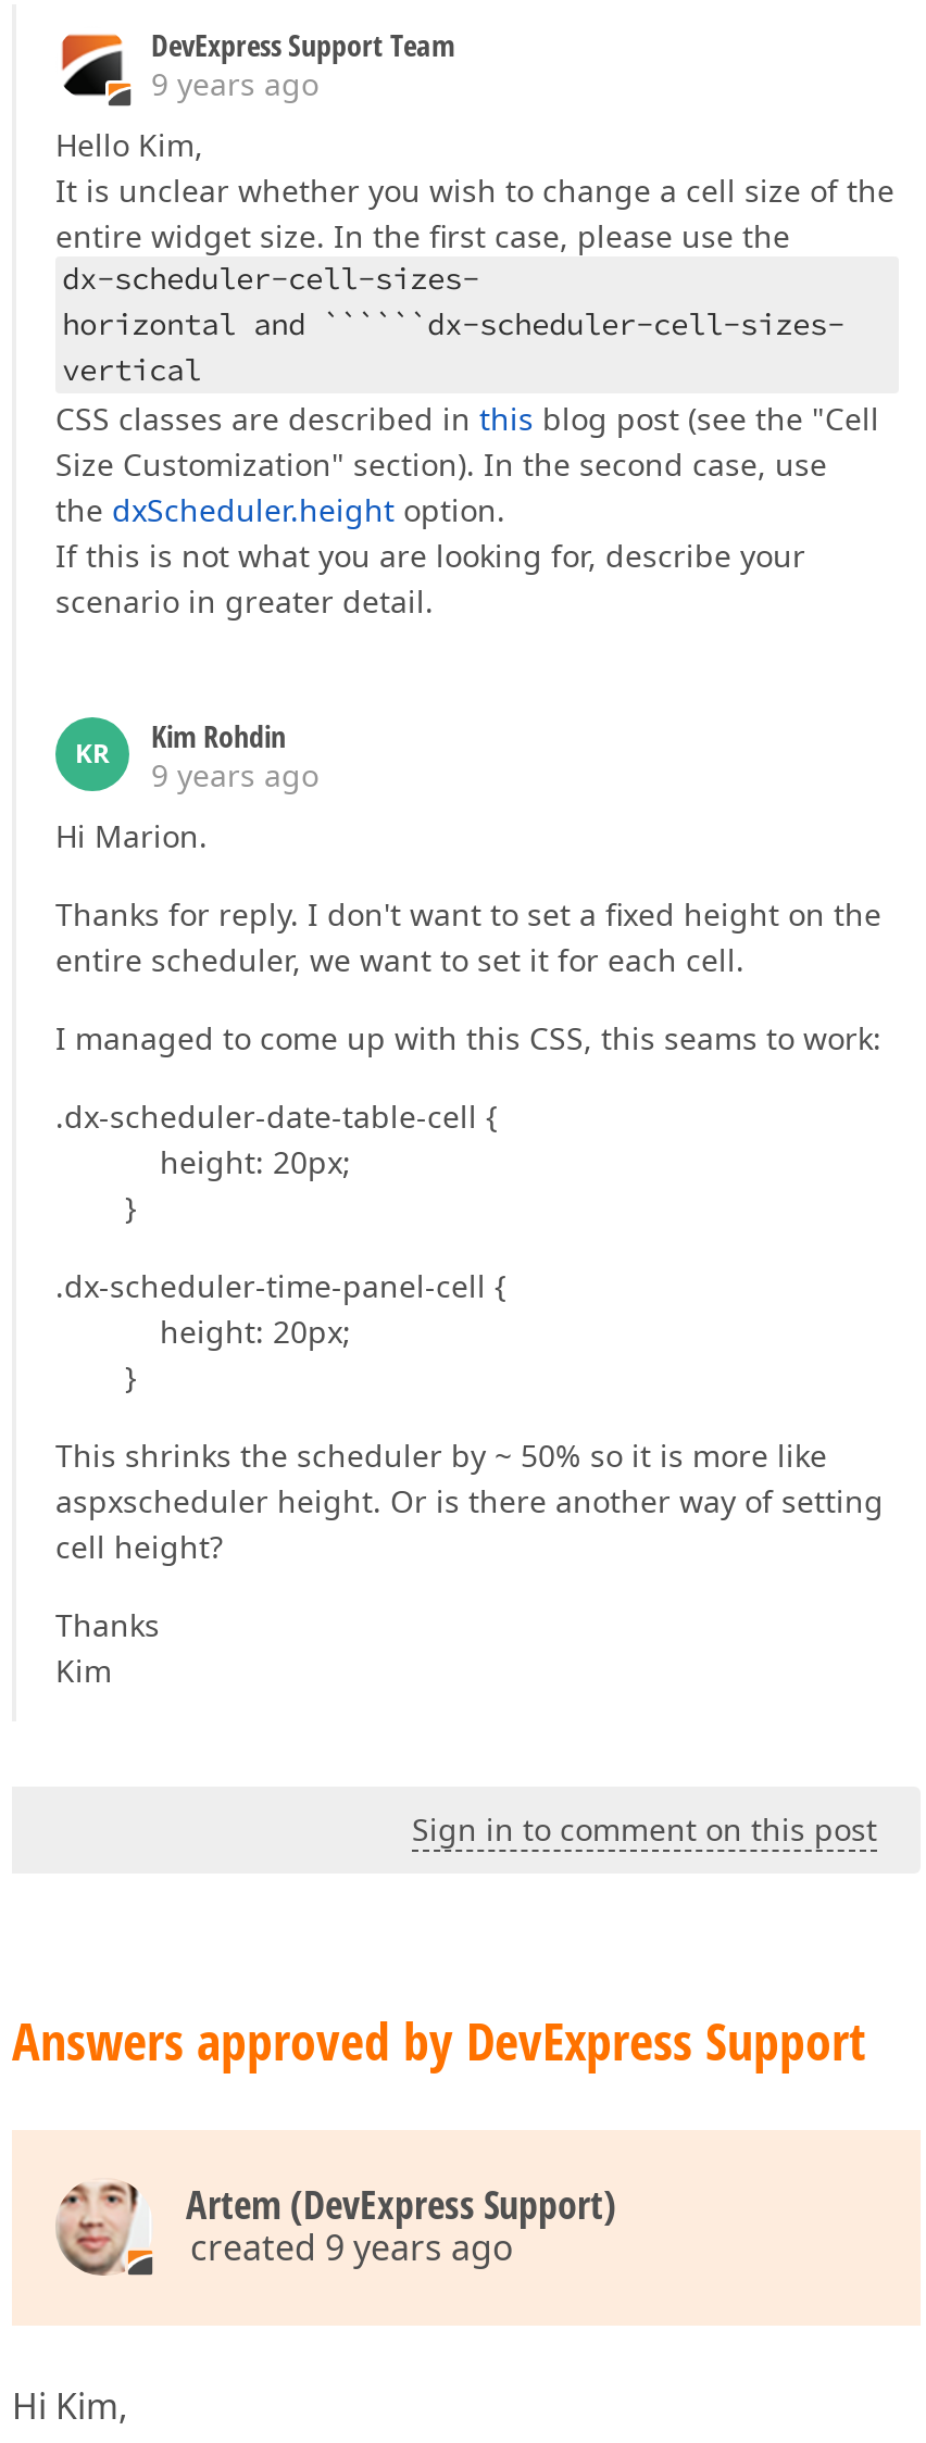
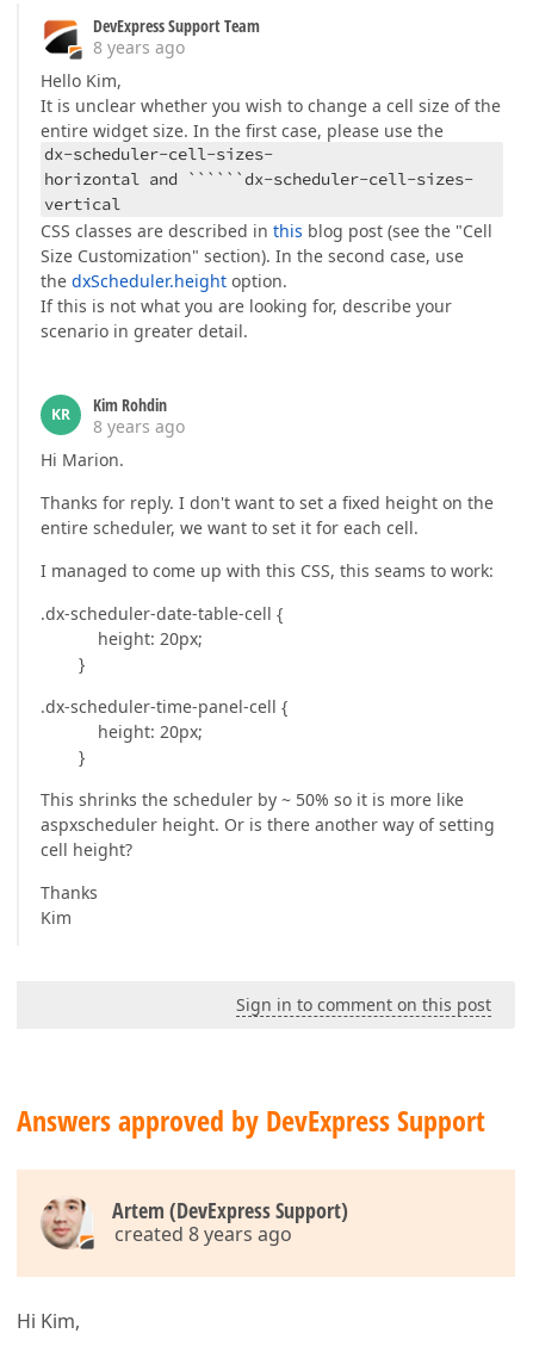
[151,63,318,104] 9 years ago -> [93,36,185,58] 8 years ago
[151,754,318,795] 9 years ago -> [93,415,185,438] 8 years ago
[190,2223,514,2271] created 9 years ago -> [114,1221,292,1247] created 8 years ago

